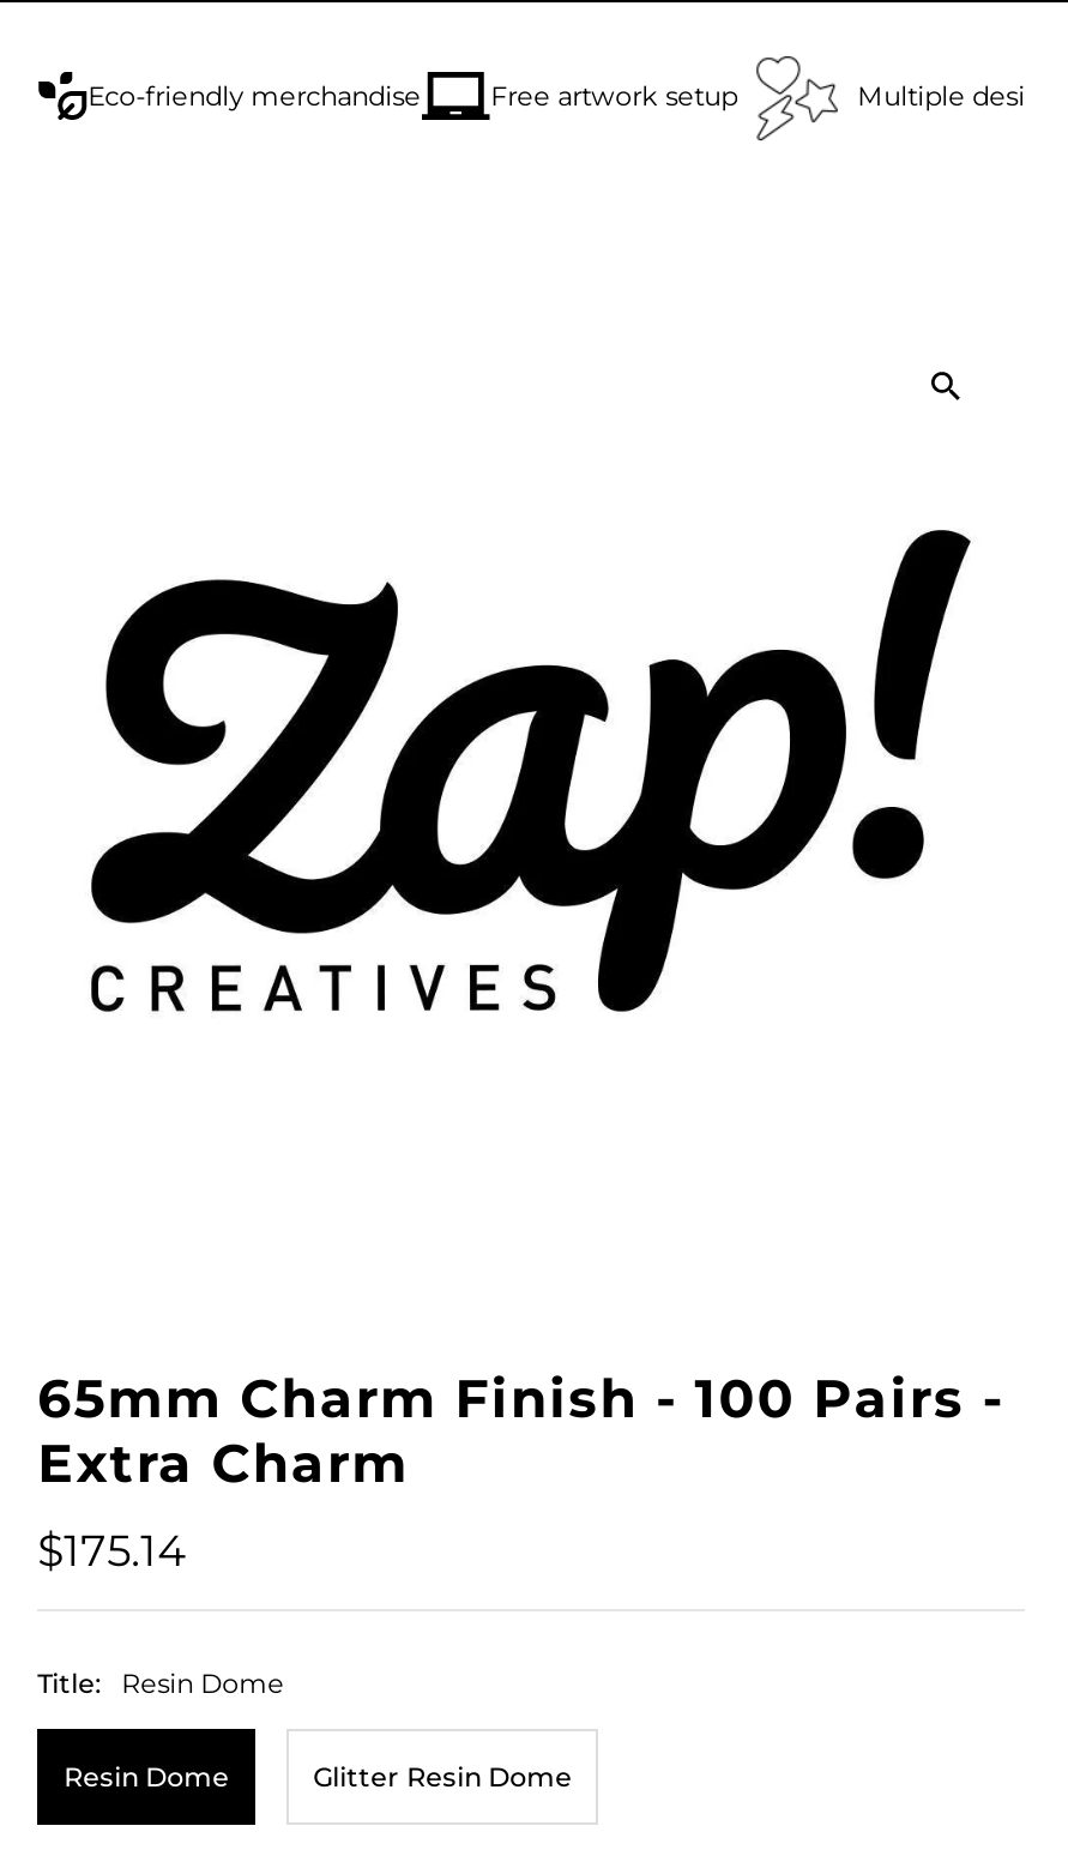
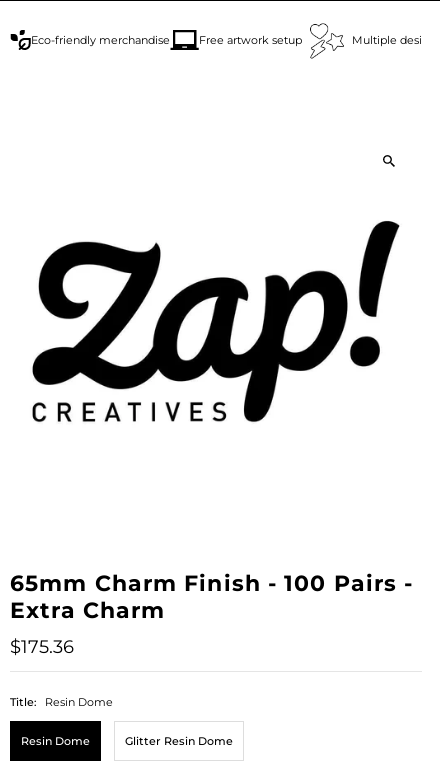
[37,1525,186,1578] $175.14 -> [10,636,74,658] $175.36

